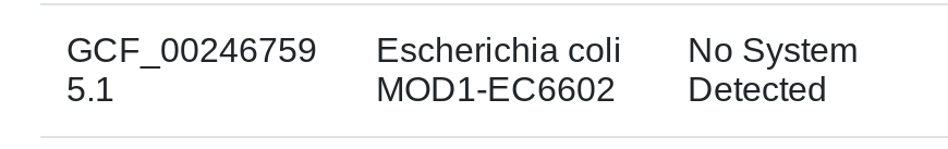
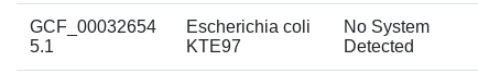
[66,32,858,69] GCF_00246759 Escherichia coli No System -> [30,17,430,36] GCF_00032654 Escherichia coli No System
[376,71,616,108] MOD1-EC6602 -> [186,37,241,56] KTE97

